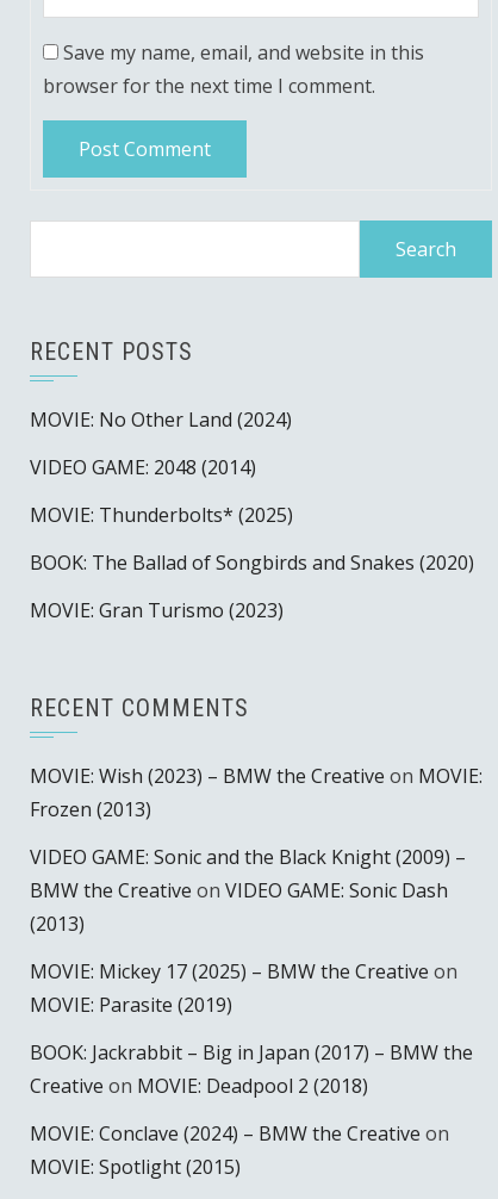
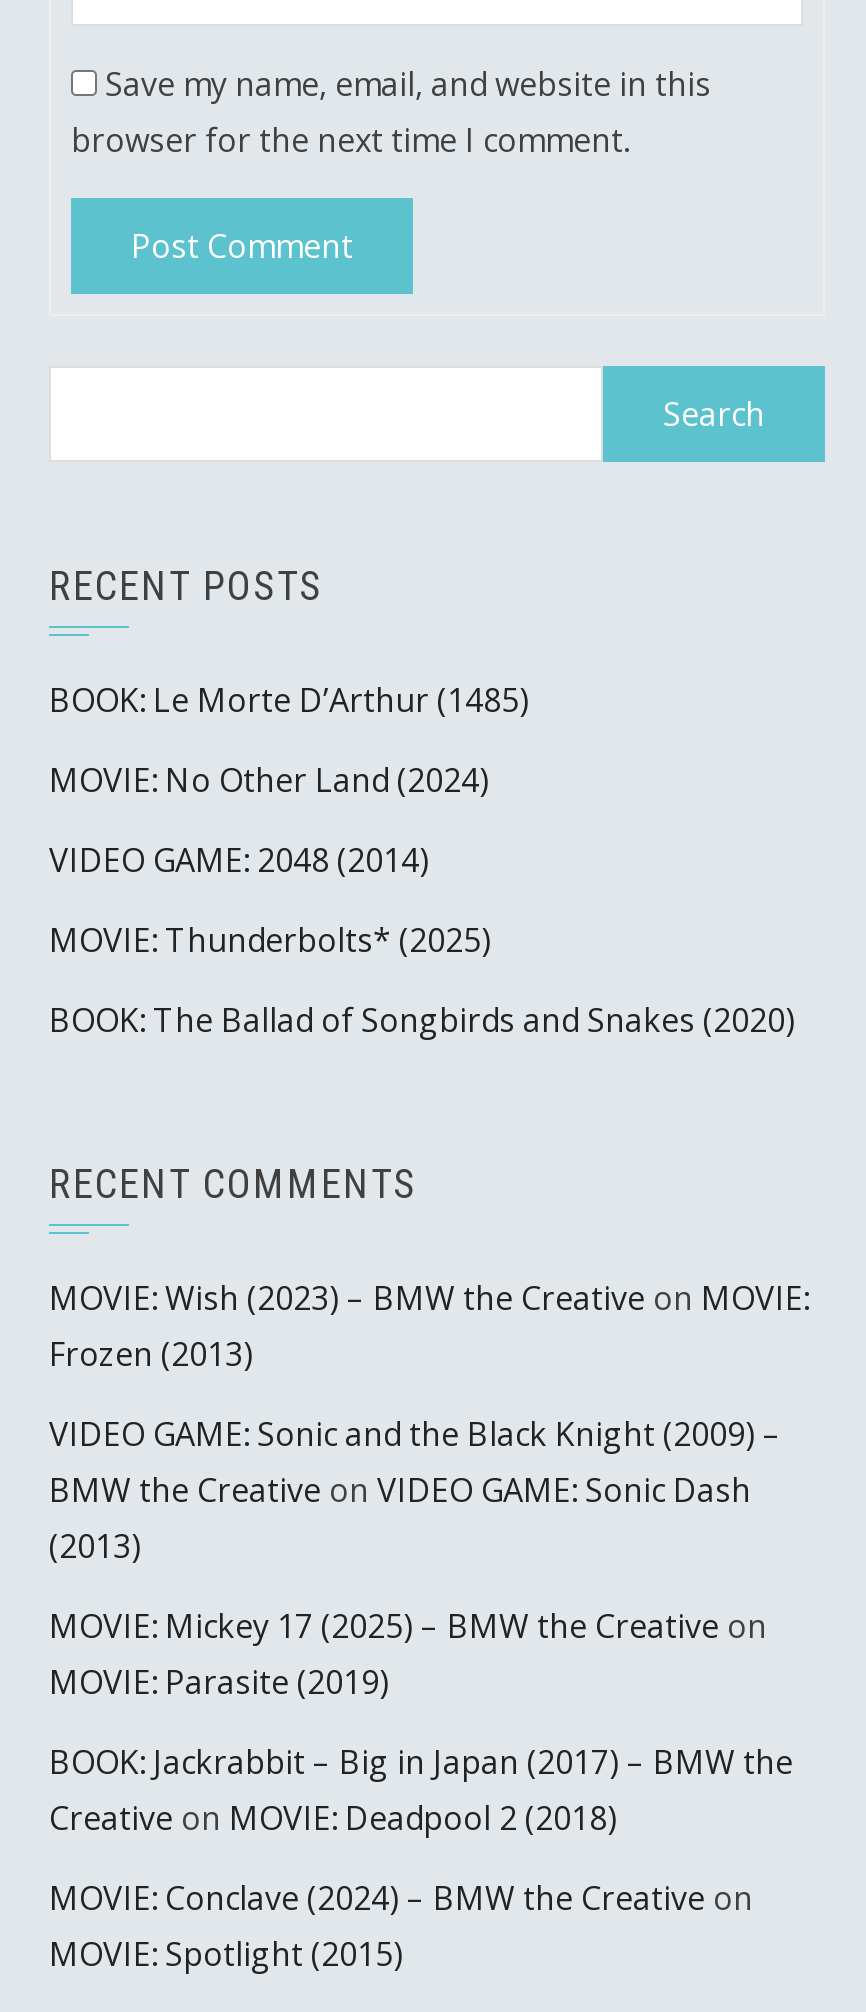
none -> [49,678,529,722] BOOK: Le Morte D’Arthur (1485)
moved [30,406,474,576] -> [49,758,795,1042]: MOVIE: No Other Land (2024) | VIDEO GAME: 2048 (2014) | MOVIE: Thunderbolts* (2025) | BOOK: The Ballad of Songbirds and Snakes (2020)
[30,597,284,623] MOVIE: Gran Turismo (2023) -> none

